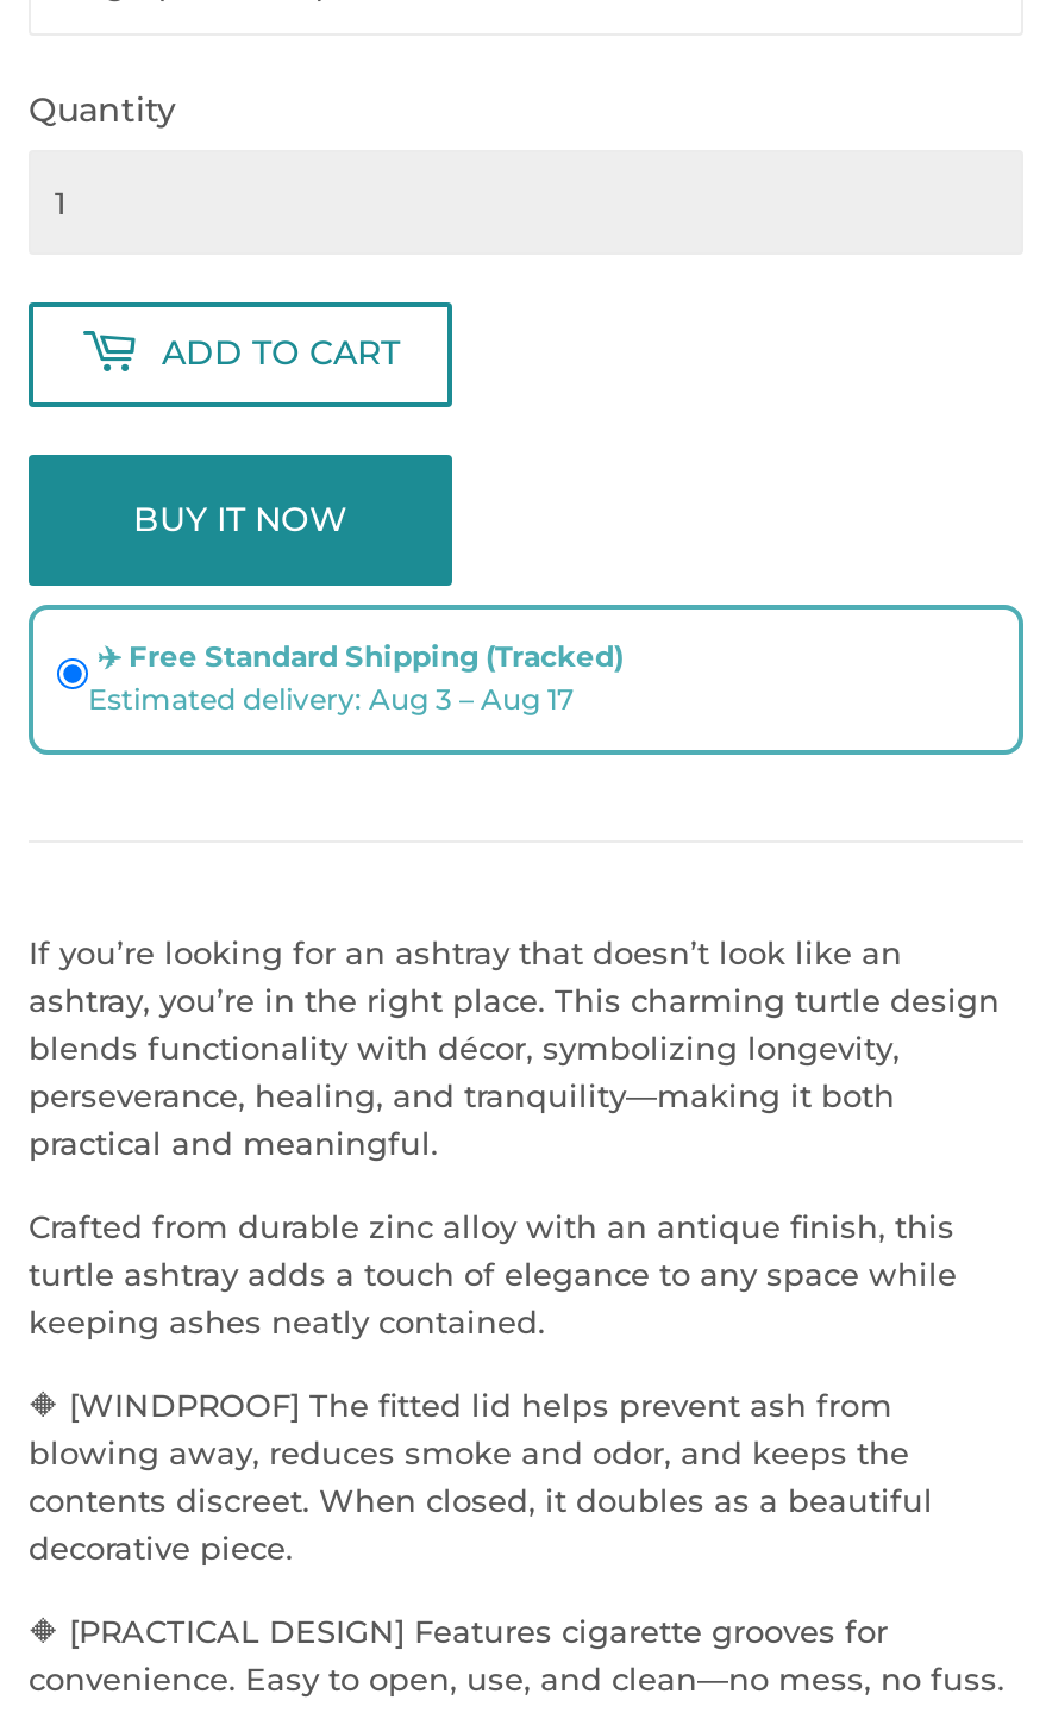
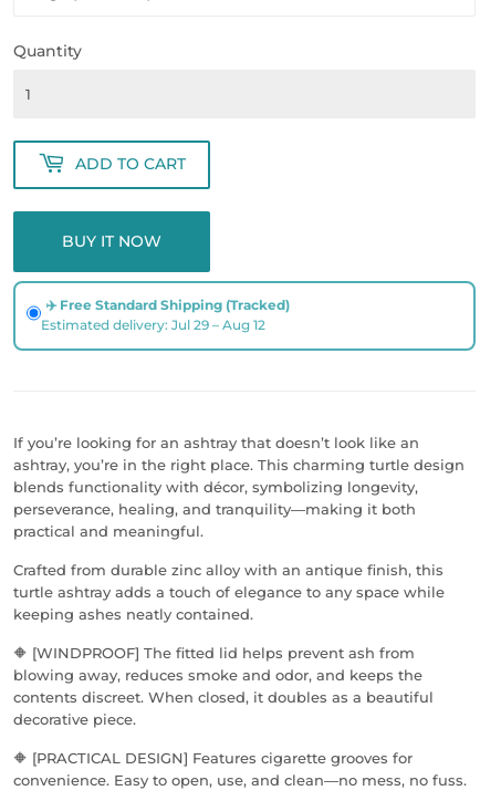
[88,681,574,717] Estimated delivery: Aug 3 – Aug 17 -> [41,317,265,333] Estimated delivery: Jul 29 – Aug 12

